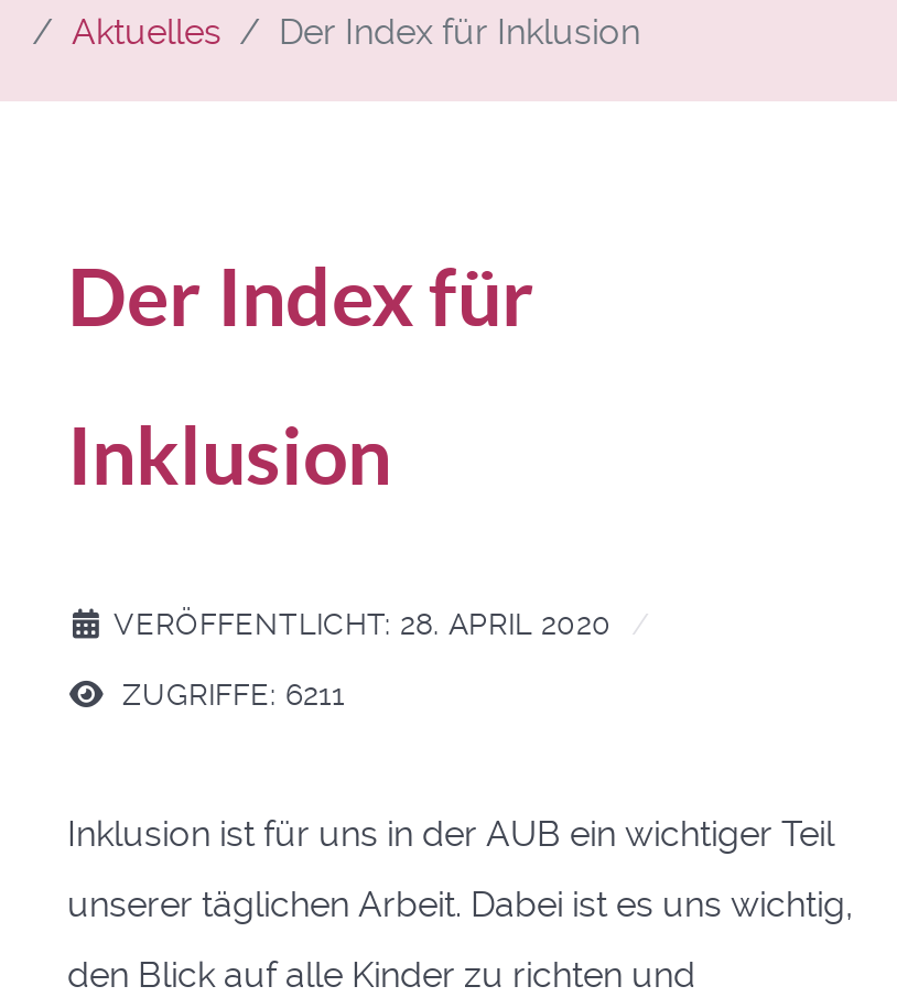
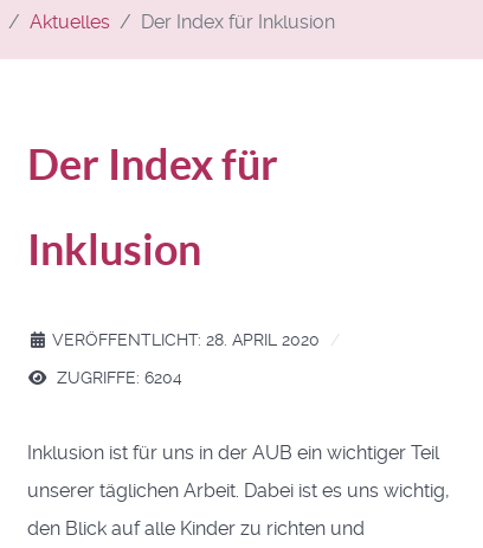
[114,676,345,712] ZUGRIFFE: 6211 -> [52,368,182,387] ZUGRIFFE: 6204

